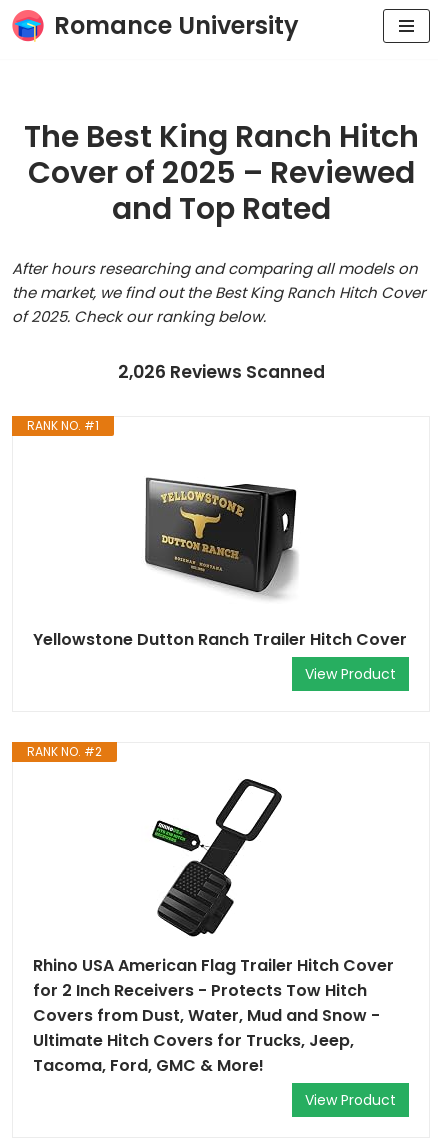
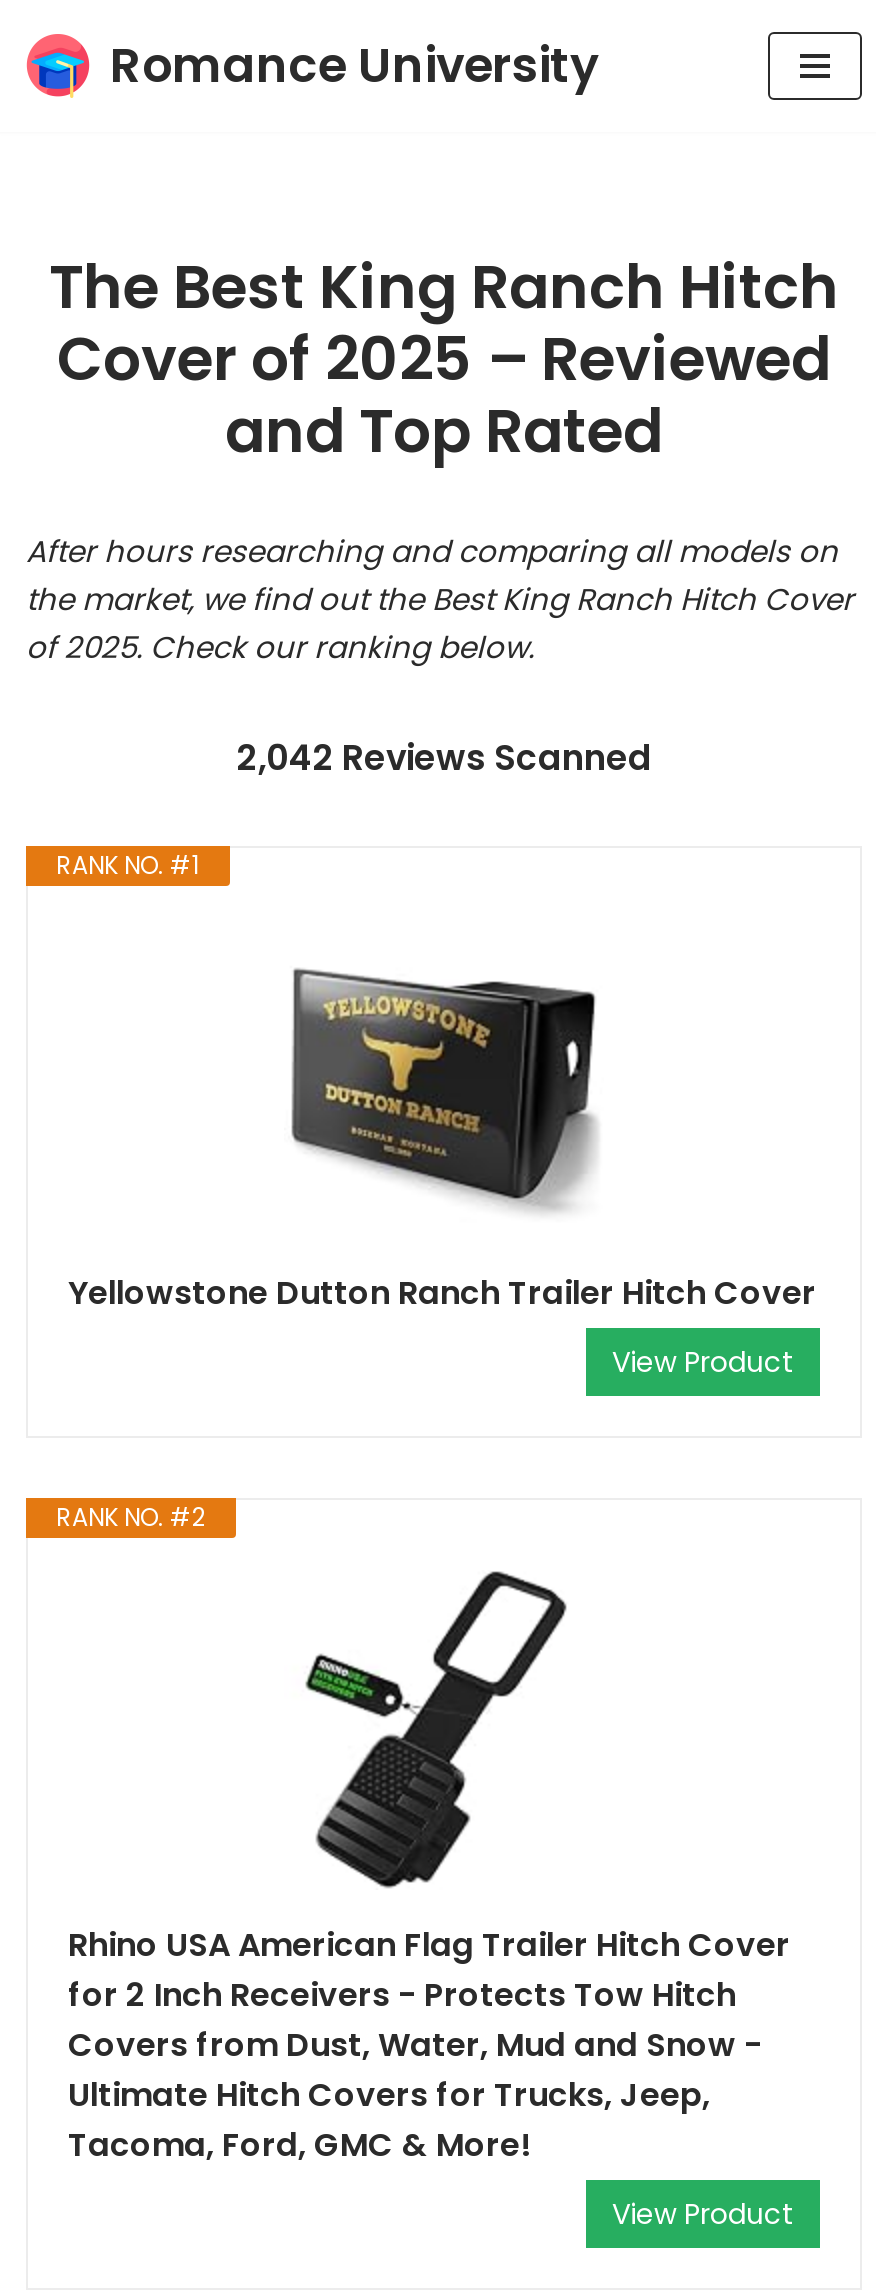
[117,360,324,384] 2,026 Reviews Scanned -> [236,734,652,782] 2,042 Reviews Scanned

